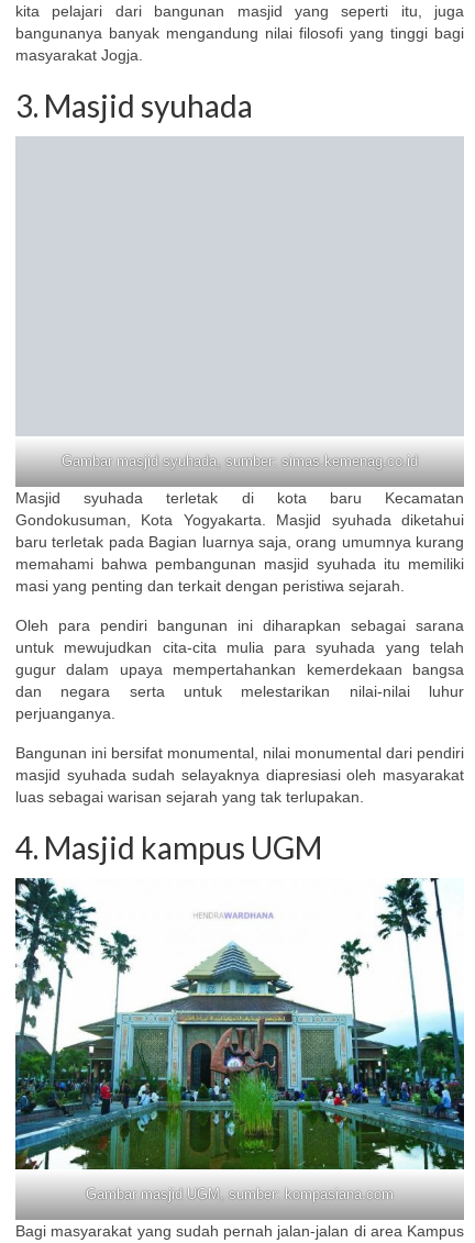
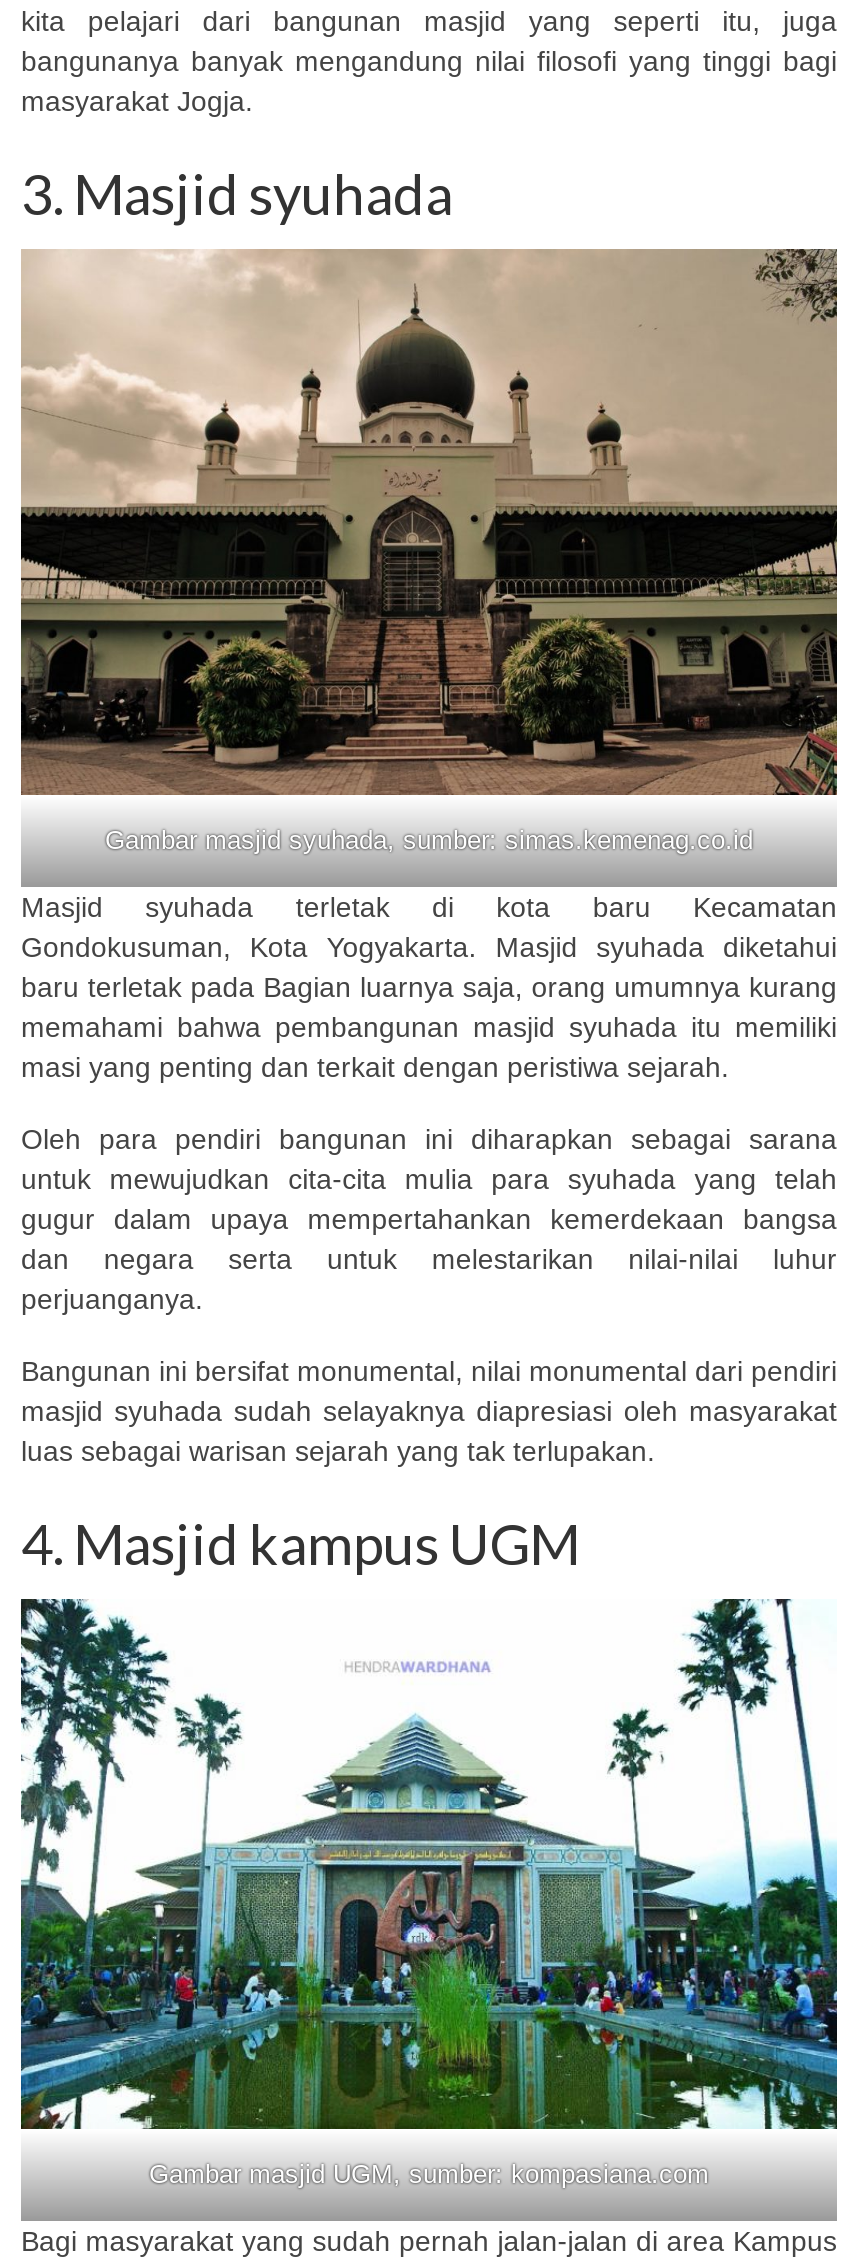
none -> [19,248,839,796] [image]

